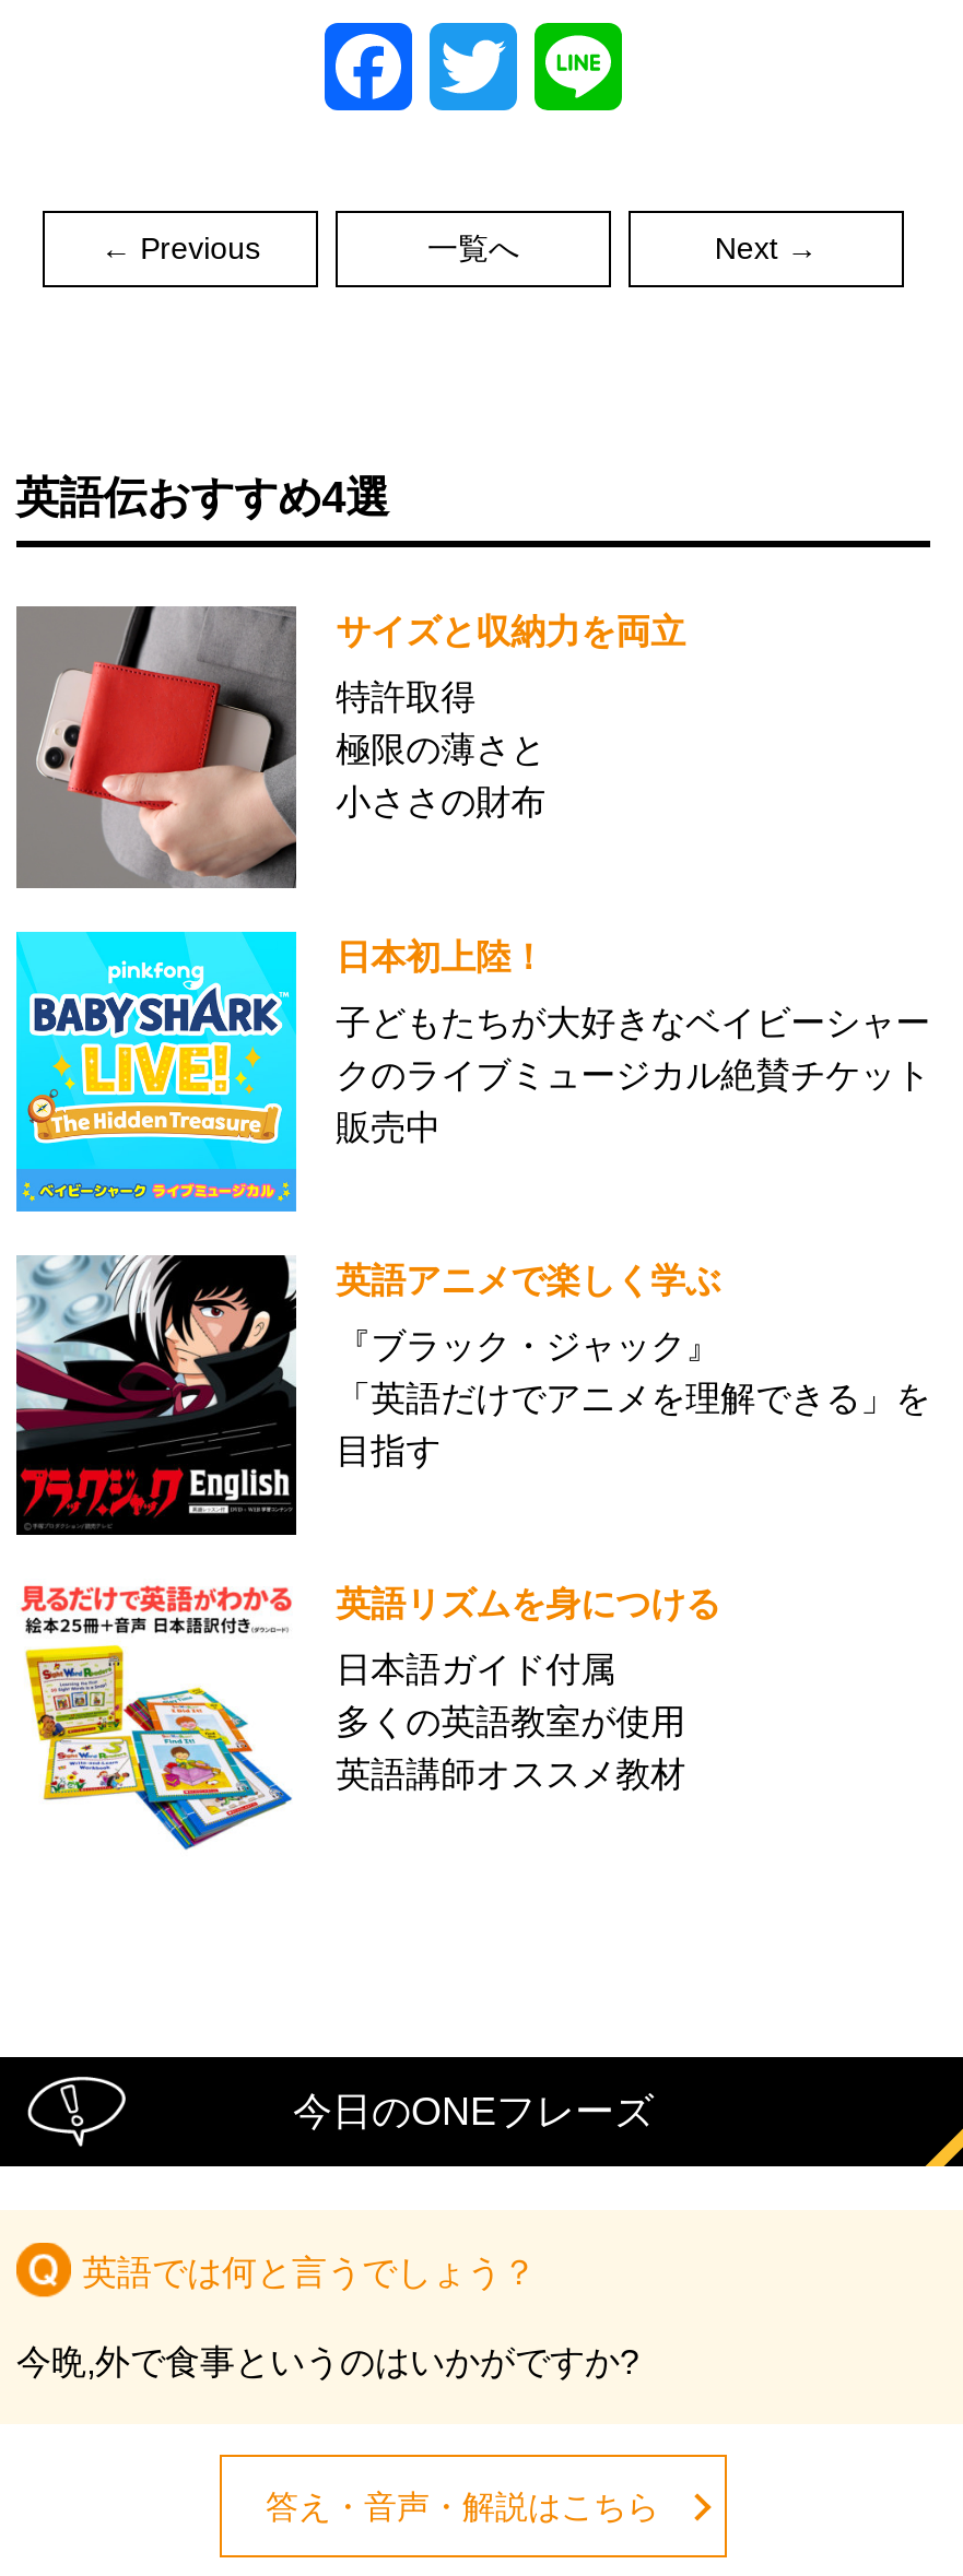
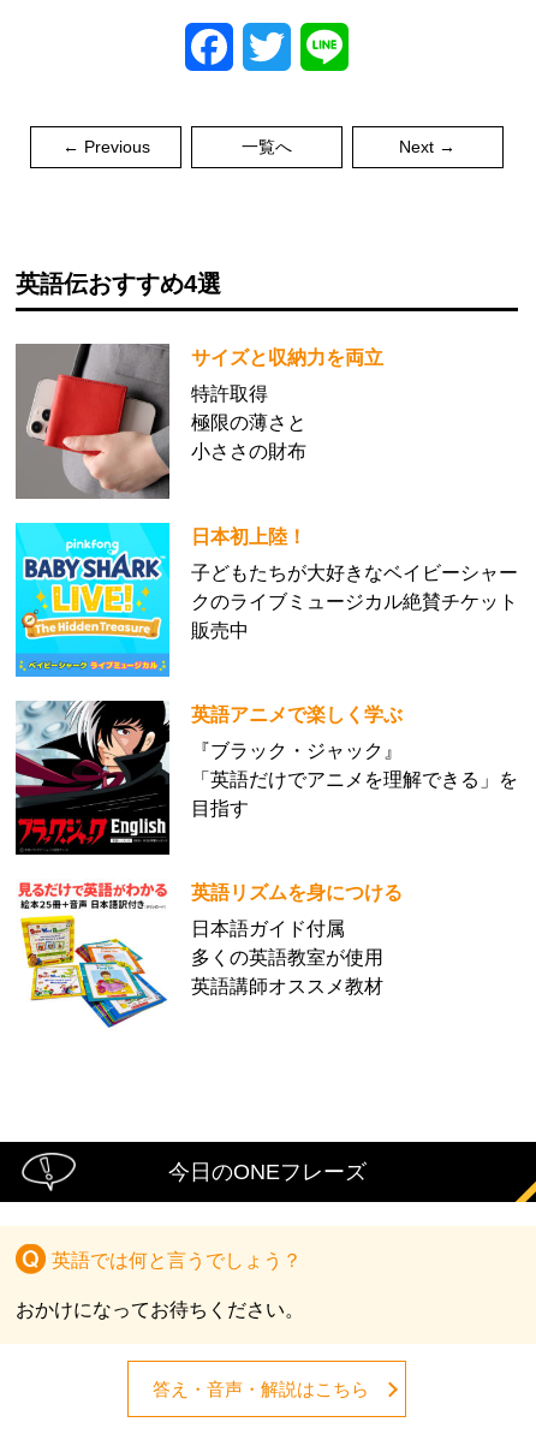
[16,2342,639,2379] 今晩,外で食事というのはいかがですか? -> [16,1299,304,1319] おかけになってお待ちください。

